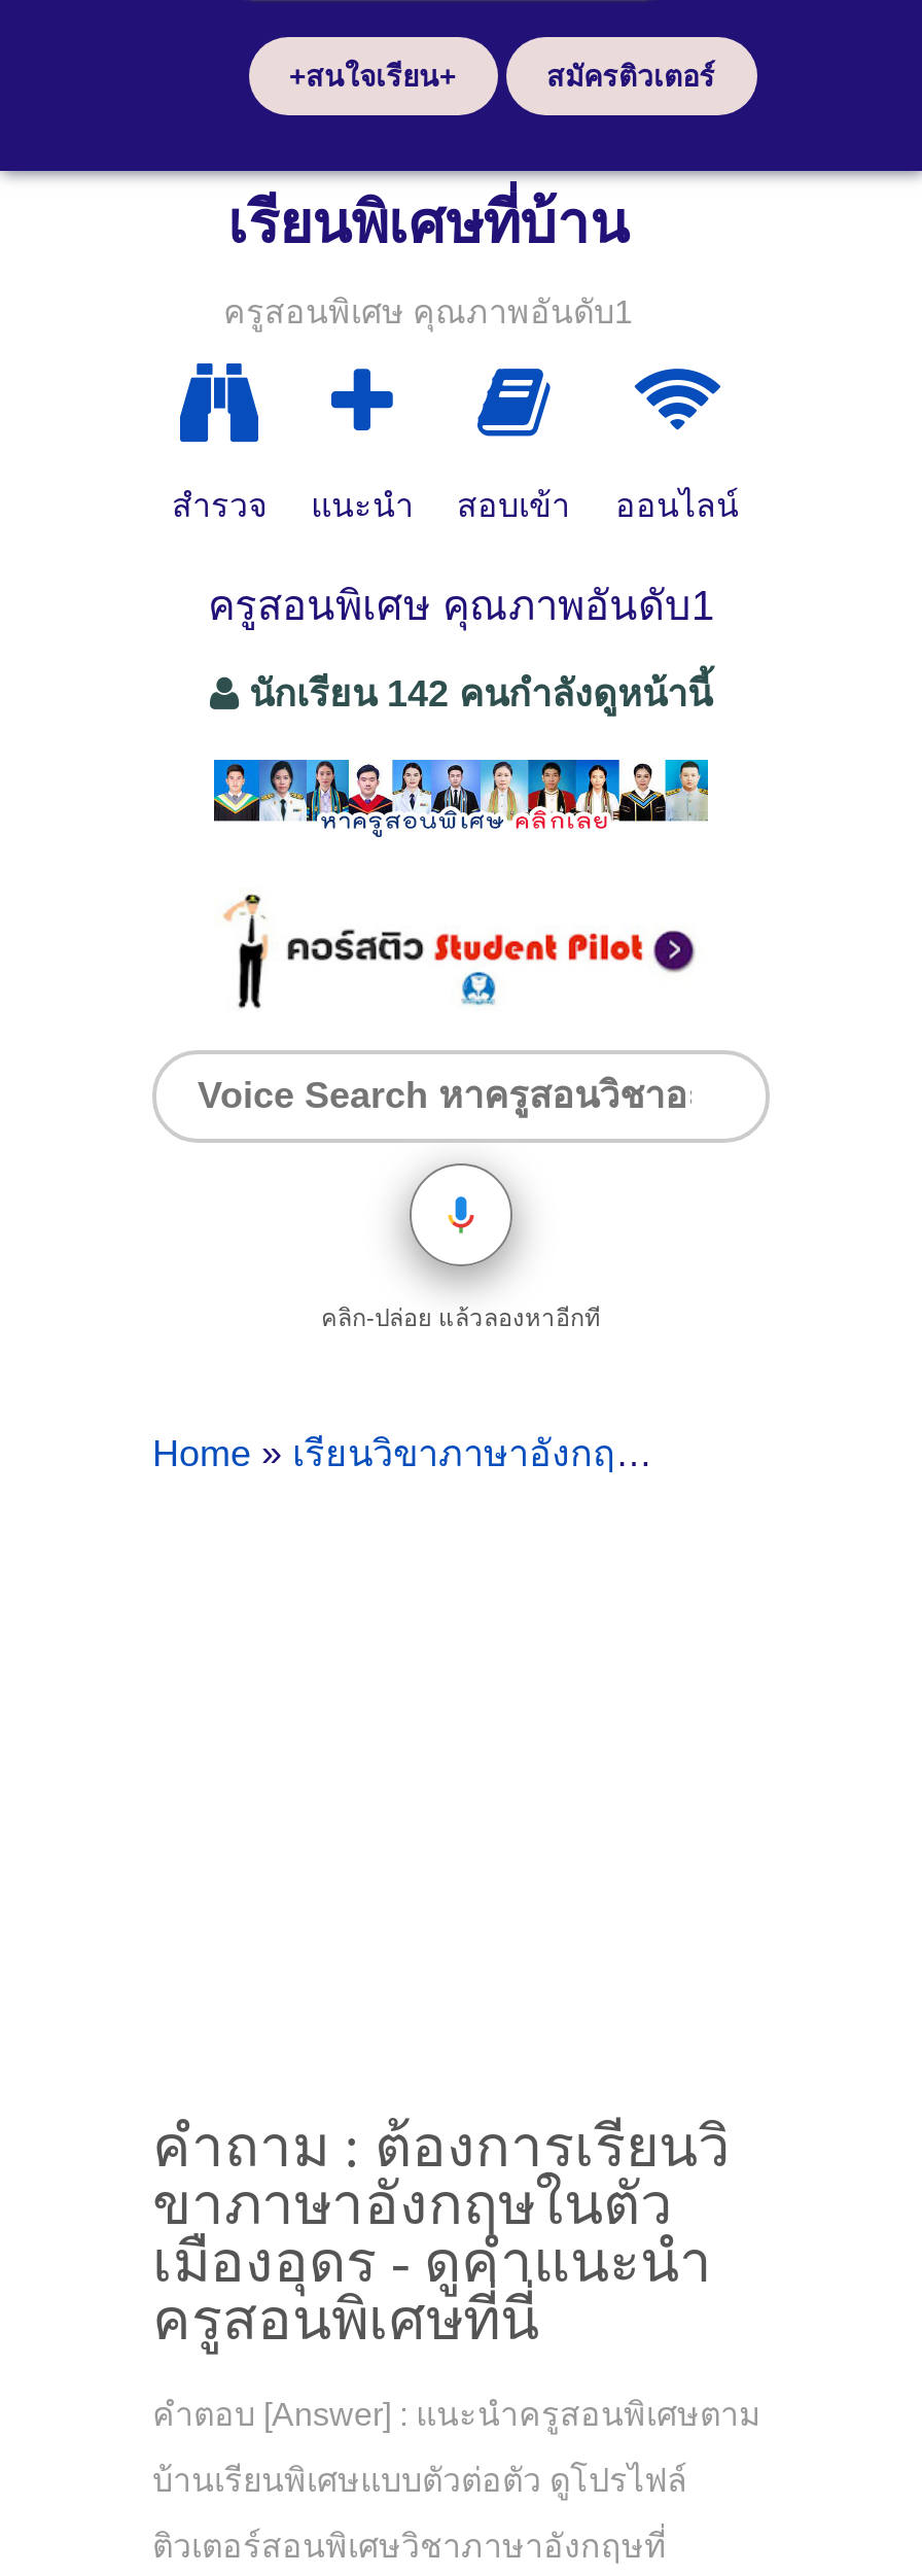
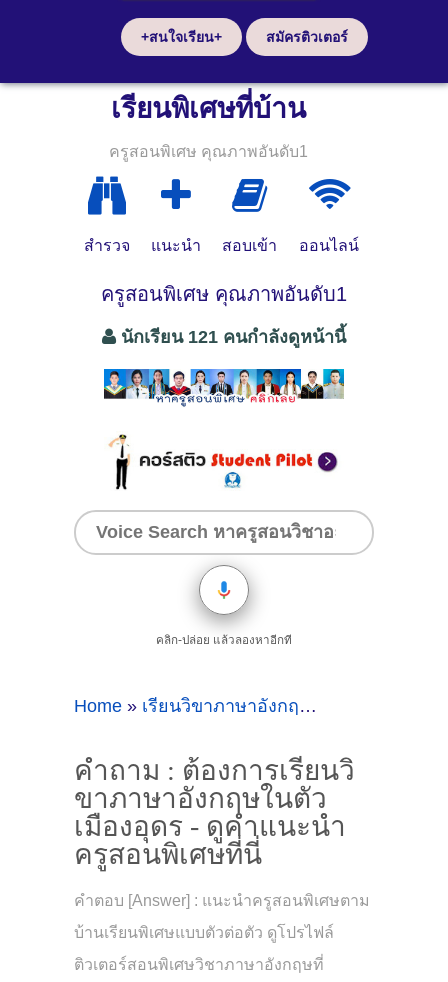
[239,673,712,715] นักเรียน 142 คนกำลังดูหน้านี้ -> [116,327,346,347] นักเรียน 121 คนกำลังดูหน้านี้

